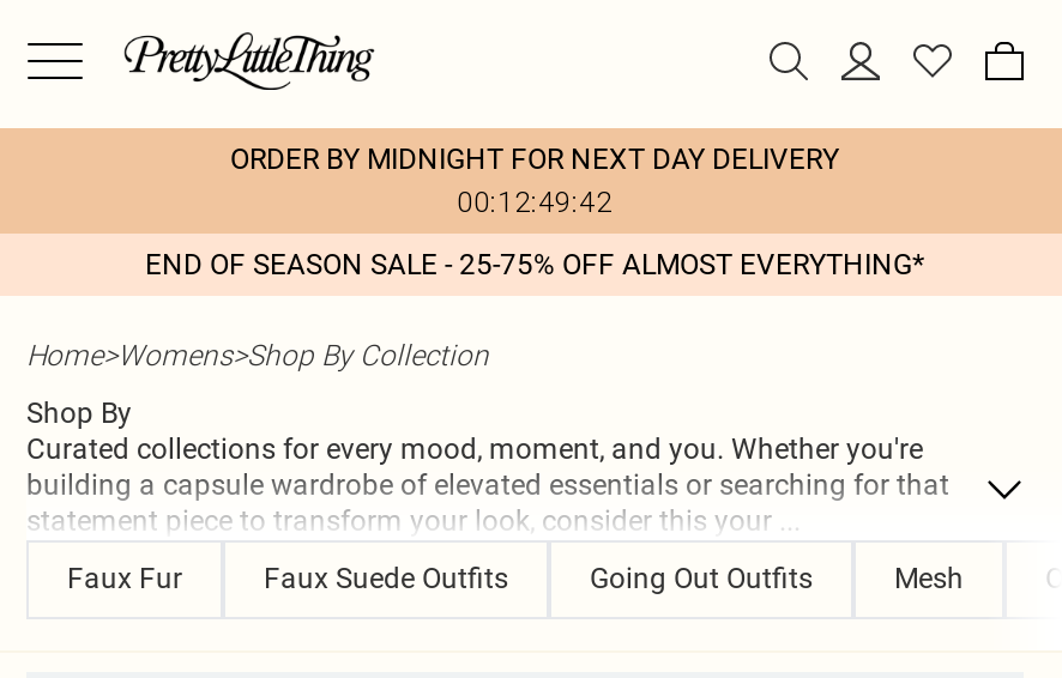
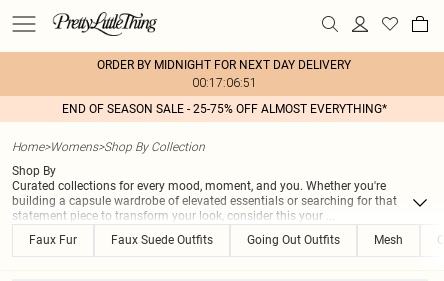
[457,183,613,219] 00:12:49:42 -> [191,75,256,90] 00:17:06:51

